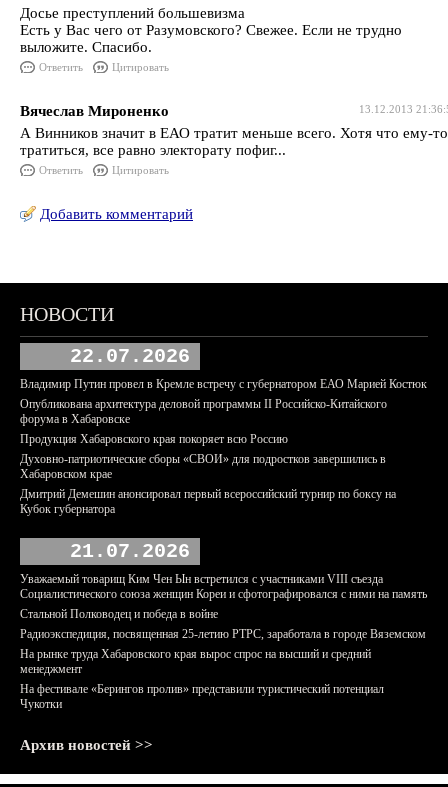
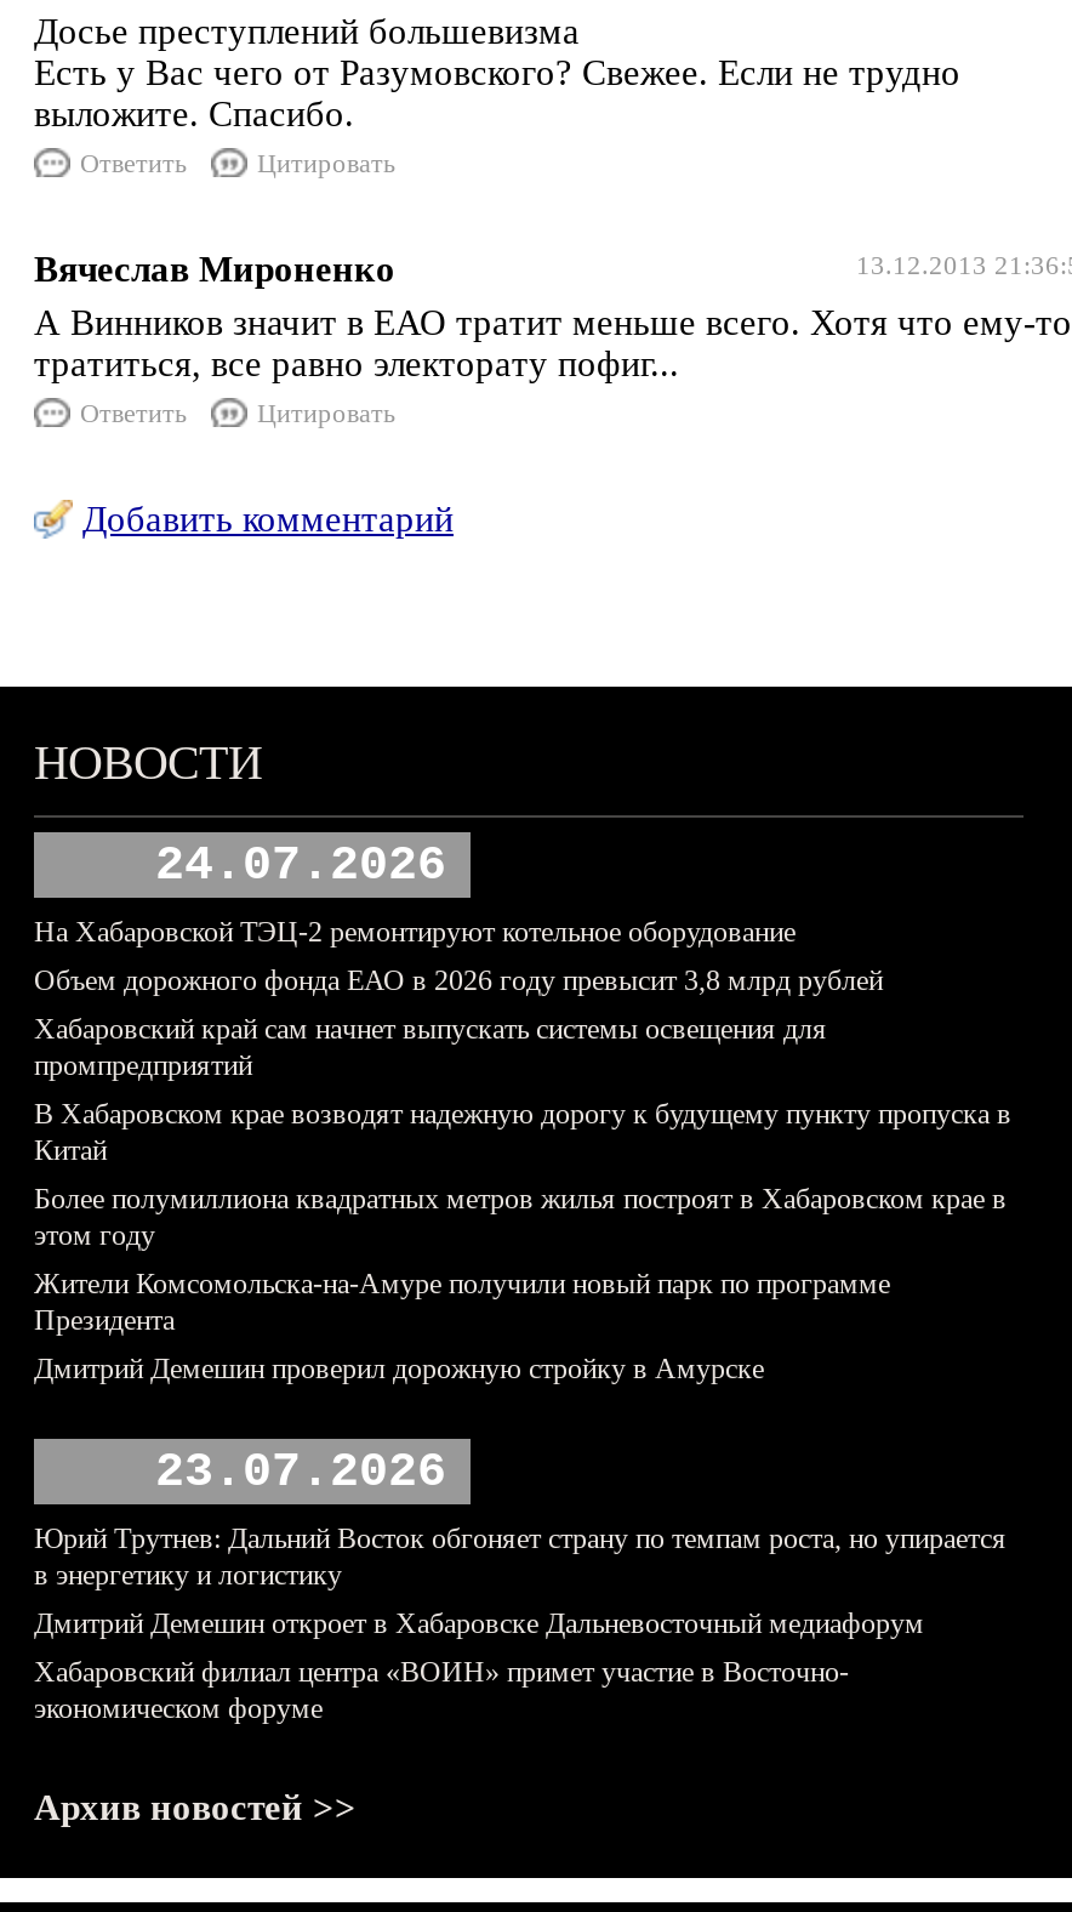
[20,345,427,516] 22.07.2026 | Владимир Путин провел в Кремле встречу с губернатором ЕАО Марией Костюк | Опубликована архитектура деловой программы II Российско-Китайского | форума в Хабаровске | Продукция Хабаровского края покоряет всю Россию | Духовно-патриотические сборы «СВОИ» для подростков завершились в | Хабаровском крае | Дмитрий Демешин анонсировал первый всероссийский турнир по боксу на | Кубок губернатора -> [34,837,1011,1385] 24.07.2026 | На Хабаровской ТЭЦ-2 ремонтируют котельное оборудование | Объем дорожного фонда ЕАО в 2026 году превысит 3,8 млрд рублей | Хабаровский край сам начнет выпускать системы освещения для | промпредприятий | В Хабаровском крае возводят надежную дорогу к будущему пункту пропуска в | Китай | Более полумиллиона квадратных метров жилья построят в Хабаровском крае в | этом году | Жители Комсомольска-на-Амуре получили новый парк по программе | Президента | Дмитрий Демешин проверил дорожную стройку в Амурске
[20,540,427,711] 21.07.2026 | Уважаемый товарищ Ким Чен Ын встретился с участниками VIII съезда | Социалистического союза женщин Кореи и сфотографировался с ними на память | Стальной Полководец и победа в войне | Радиоэкспедиция, посвященная 25-летию РТРС, заработала в городе Вяземском | На рынке труда Хабаровского края вырос спрос на высший и средний | менеджмент | На фестивале «Берингов пролив» представили туристический потенциал | Чукотки -> [34,1444,1007,1725] 23.07.2026 | Юрий Трутнев: Дальний Восток обгоняет страну по темпам роста, но упирается | в энергетику и логистику | Дмитрий Демешин откроет в Хабаровске Дальневосточный медиафорум | Хабаровский филиал центра «ВОИН» примет участие в Восточно- | экономическом форуме

